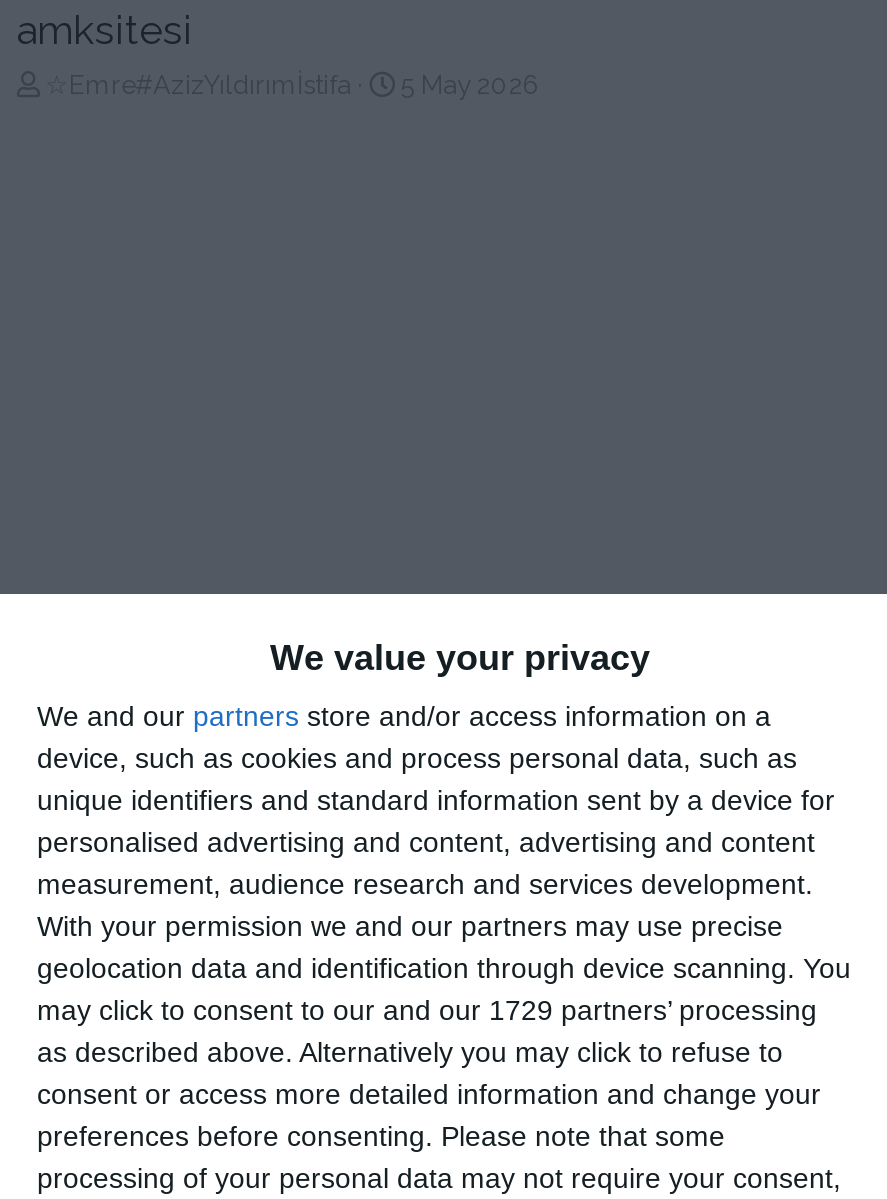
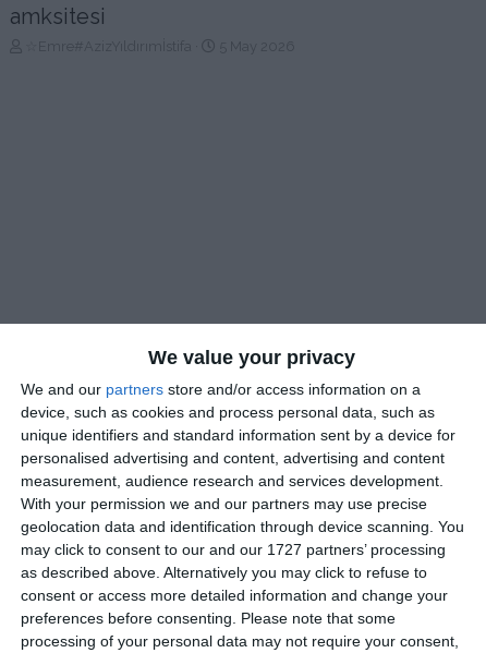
[37,994,817,1026] may click to consent to our and our 1729 partners’ processing -> [21,541,446,559] may click to consent to our and our 1727 partners’ processing

